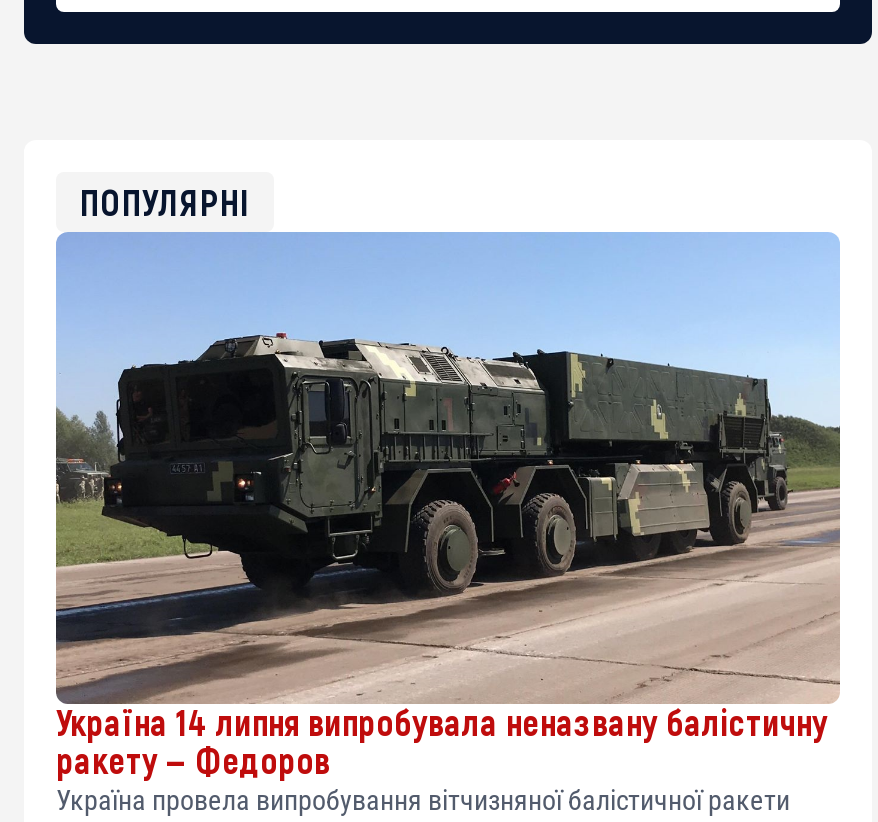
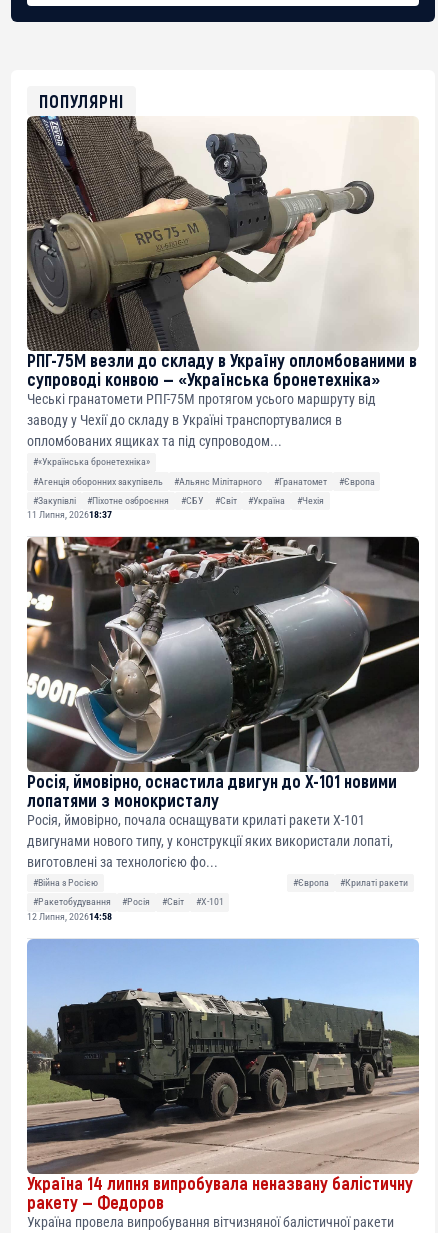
none -> [26,115,417,520] [image] | РПГ-75М везли до складу в Україну опломбованими в | супроводі конвою — «Українська бронетехніка» | Чеські гранатомети РПГ-75М протягом усього маршруту від | заводу у Чехії до складу в Україні транспортувалися в | опломбованих ящиках та під супроводом... | #«Українська бронетехніка» | #Агенція оборонних закупівель | #Альянс Мілітарного | #Гранатомет | #Європа | #Закупівлі | #Піхотне озброєння | #СБУ | #Світ | #Україна | #Чехія | 11 Липня, 2026 18:37
none -> [26,536,420,921] [image] | Росія, ймовірно, оснастила двигун до Х-101 новими | лопатями з монокристалу | Росія, ймовірно, почала оснащувати крилаті ракети Х-101 | двигунами нового типу, у конструкції яких використали лопаті, | виготовлені за технологією фо... | #Війна з Росією | #Європа | #Крилаті ракети | #Ракетобудування | #Росія | #Світ | #Х-101 | 12 Липня, 2026 14:58

